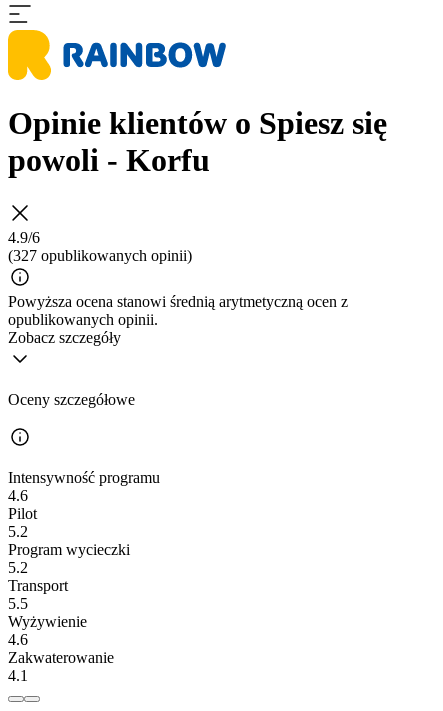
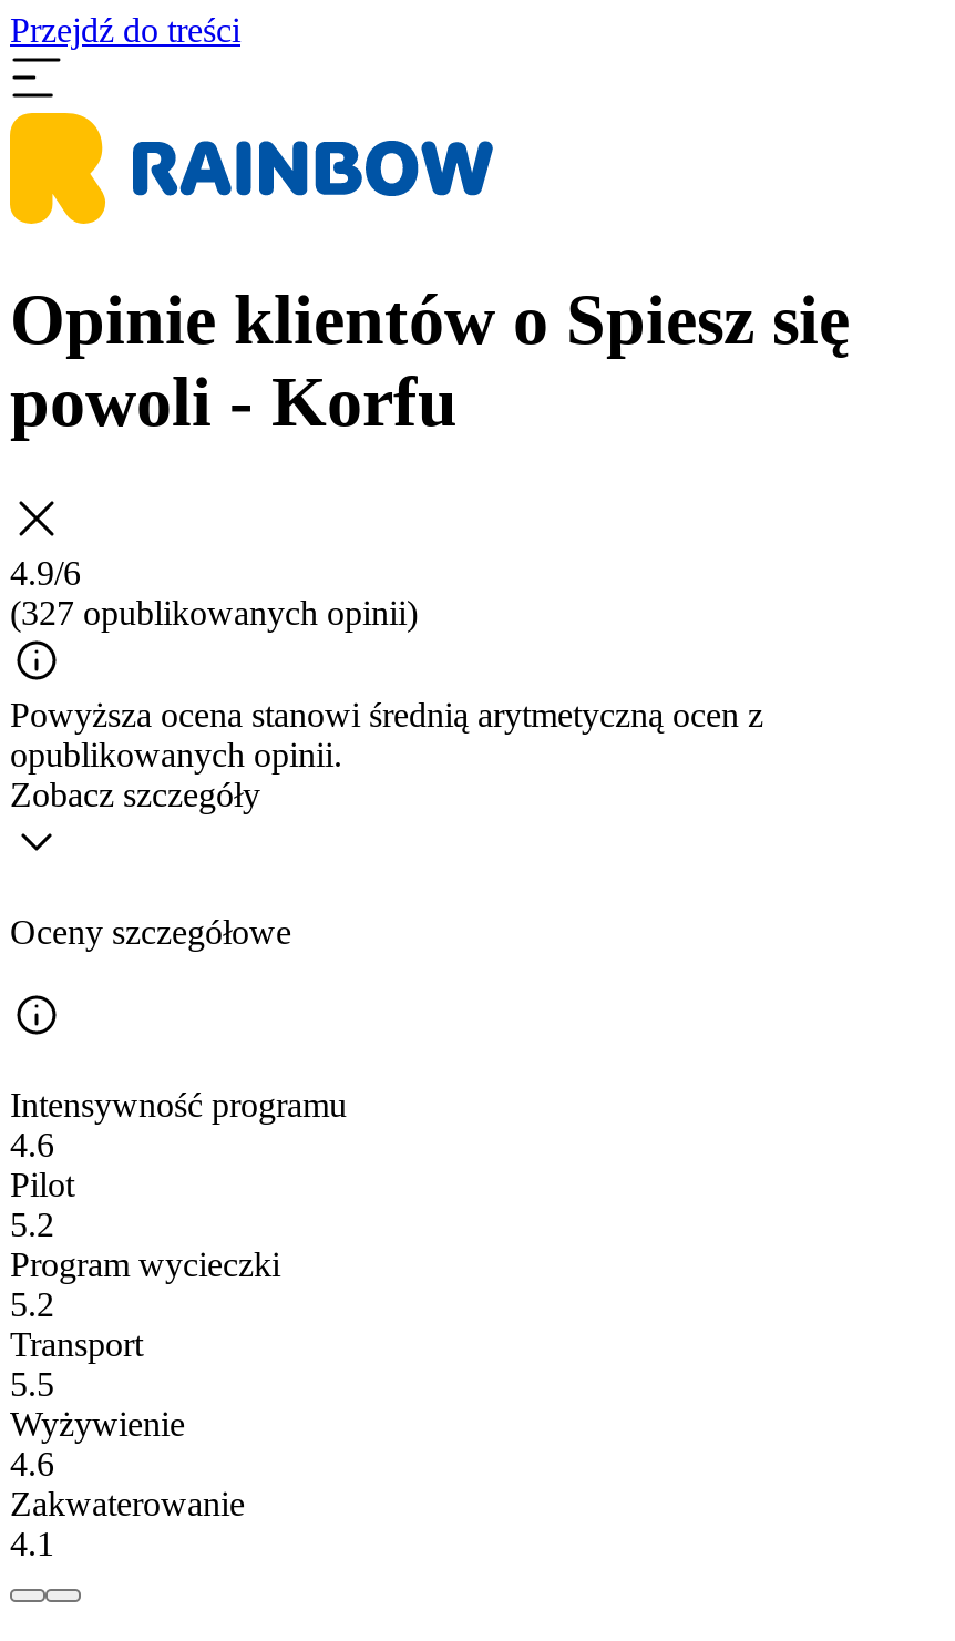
none -> [10,11,240,49] Przejdź do treści

